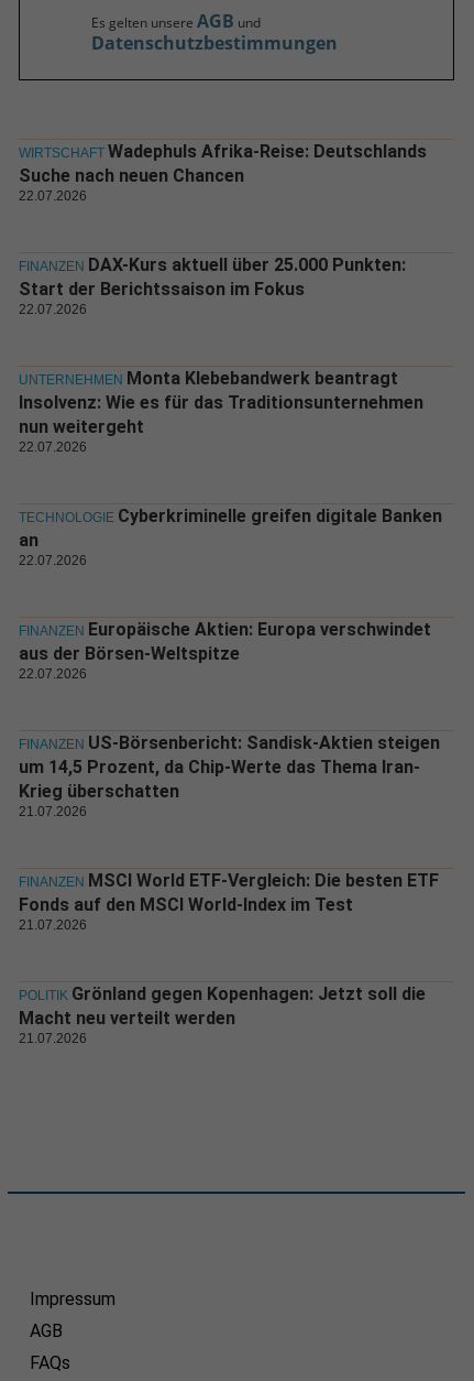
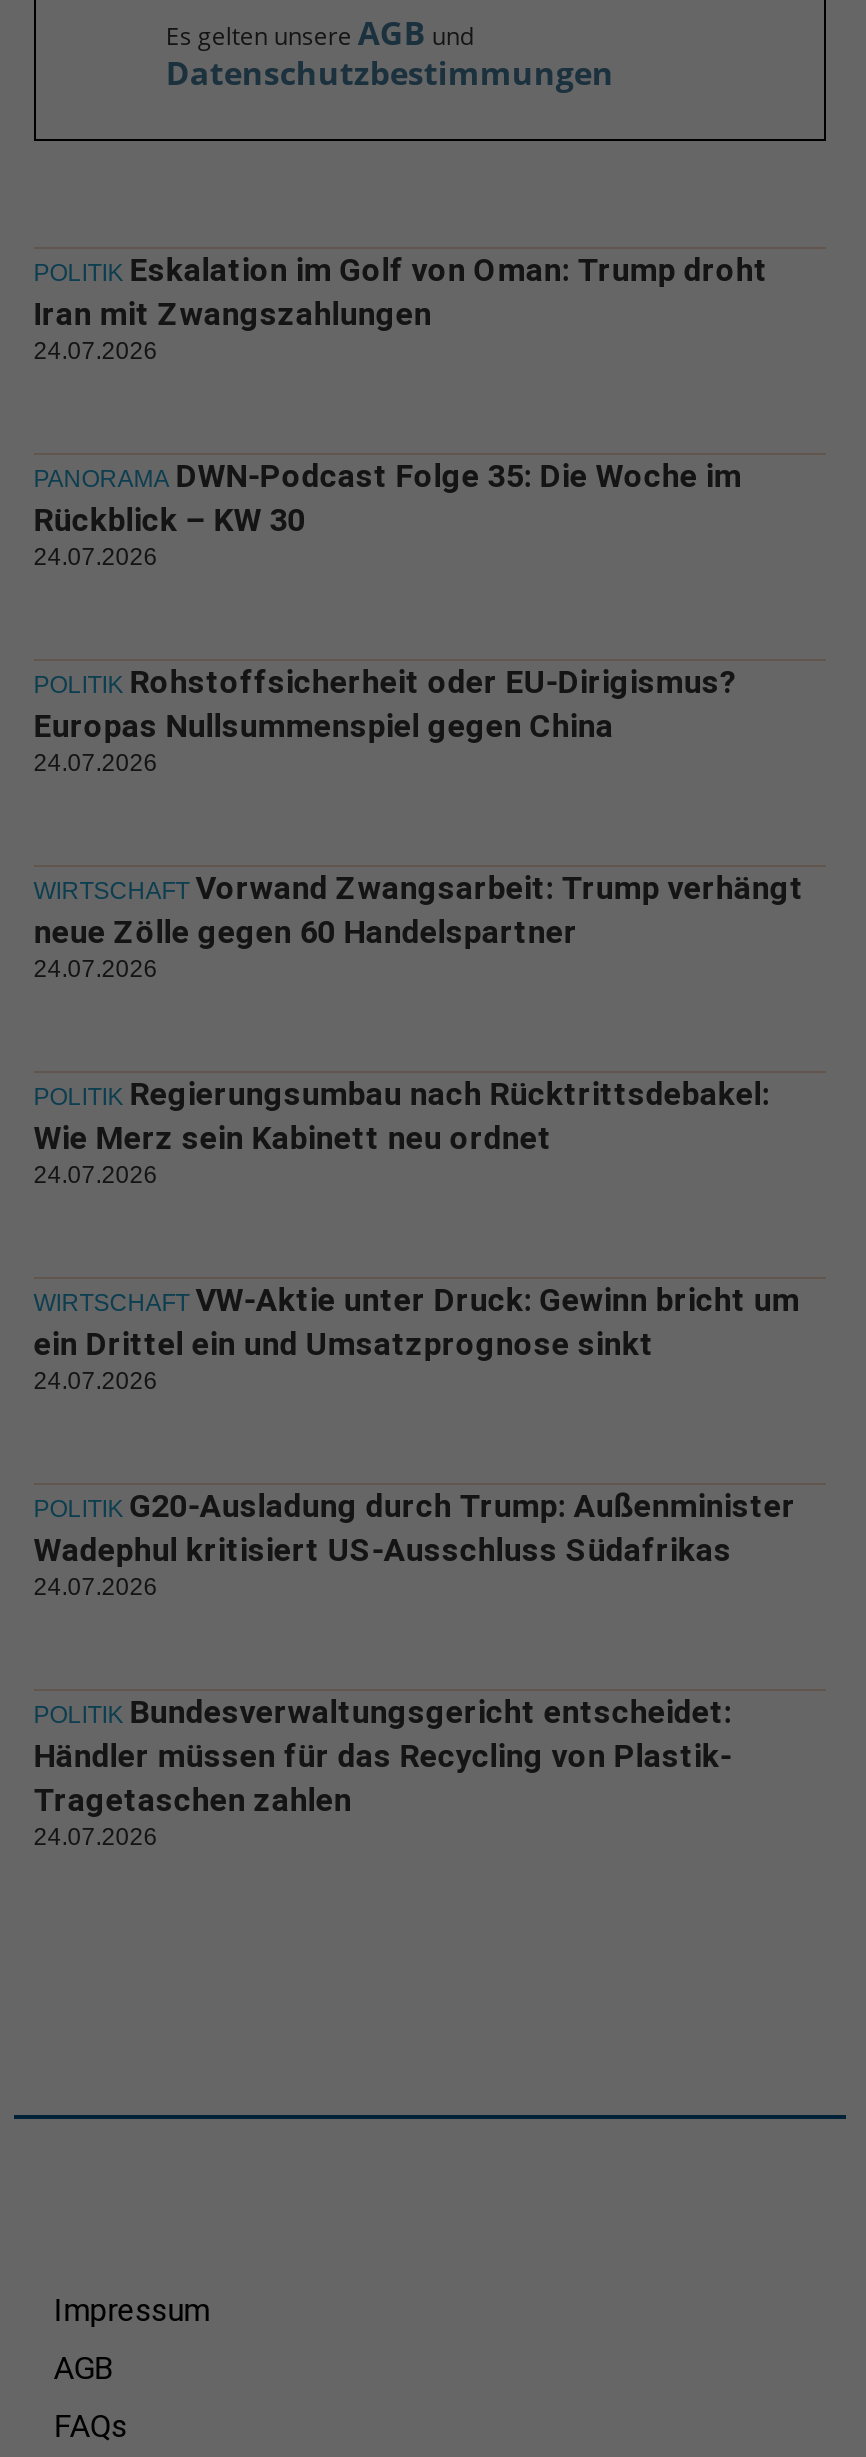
[18,141,426,204] WIRTSCHAFT Wadephuls Afrika-Reise: Deutschlands | Suche nach neuen Chancen | 22.07.2026 -> [33,251,767,365] POLITIK Eskalation im Golf von Oman: Trump droht | Iran mit Zwangszahlungen | 24.07.2026
[18,255,405,317] FINANZEN DAX-Kurs aktuell über 25.000 Punkten: | Start der Berichtssaison im Fokus | 22.07.2026 -> [33,457,741,571] PANORAMA DWN-Podcast Folge 35: Die Woche im | Rückblick – KW 30 | 24.07.2026
[18,368,423,455] UNTERNEHMEN Monta Klebebandwerk beantragt | Insolvenz: Wie es für das Traditionsunternehmen | nun weitergeht | 22.07.2026 -> [33,663,737,777] POLITIK Rohstoffsicherheit oder EU-Dirigismus? | Europas Nullsummenspiel gegen China | 24.07.2026
[18,506,442,568] TECHNOLOGIE Cyberkriminelle greifen digitale Banken | an | 22.07.2026 -> [33,869,803,983] WIRTSCHAFT Vorwand Zwangsarbeit: Trump verhängt | neue Zölle gegen 60 Handelspartner | 24.07.2026
[18,619,431,682] FINANZEN Europäische Aktien: Europa verschwindet | aus der Börsen-Weltspitze | 22.07.2026 -> [33,1075,769,1189] POLITIK Regierungsumbau nach Rücktrittsdebakel: | Wie Merz sein Kabinett neu ordnet | 24.07.2026
[18,733,440,820] FINANZEN US-Börsenbericht: Sandisk-Aktien steigen | um 14,5 Prozent, da Chip-Werte das Thema Iran- | Krieg überschatten | 21.07.2026 -> [33,1281,799,1395] WIRTSCHAFT VW-Aktie unter Druck: Gewinn bricht um | ein Drittel ein und Umsatzprognose sinkt | 24.07.2026
[18,870,438,933] FINANZEN MSCI World ETF-Vergleich: Die besten ETF | Fonds auf den MSCI World-Index im Test | 21.07.2026 -> [33,1487,795,1601] POLITIK G20-Ausladung durch Trump: Außenminister | Wadephul kritisiert US-Ausschluss Südafrikas | 24.07.2026
[18,984,425,1046] POLITIK Grönland gegen Kopenhagen: Jetzt soll die | Macht neu verteilt werden | 21.07.2026 -> [33,1693,731,1851] POLITIK Bundesverwaltungsgericht entscheidet: | Händler müssen für das Recycling von Plastik- | Tragetaschen zahlen | 24.07.2026

